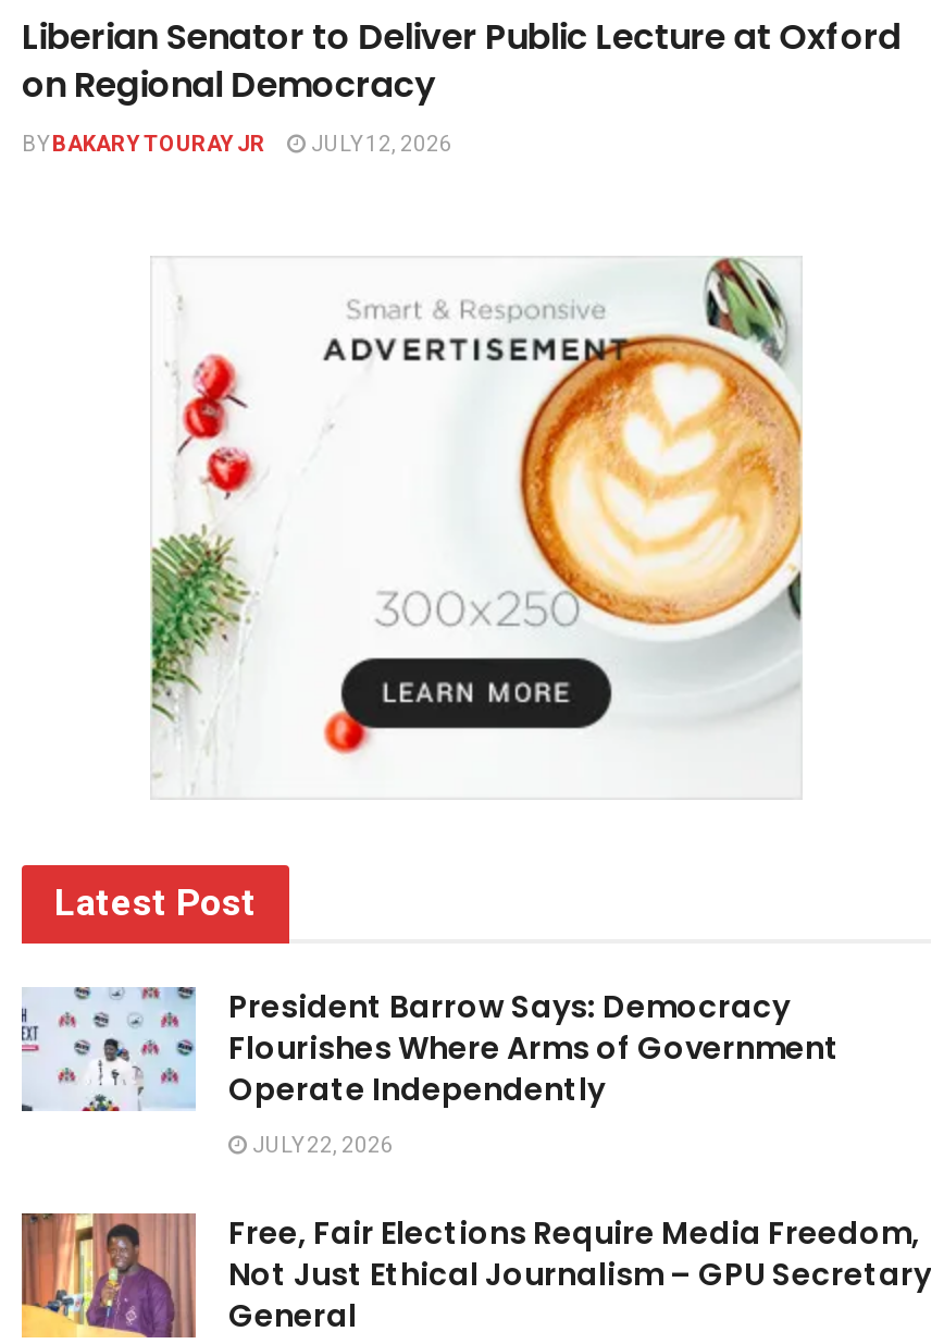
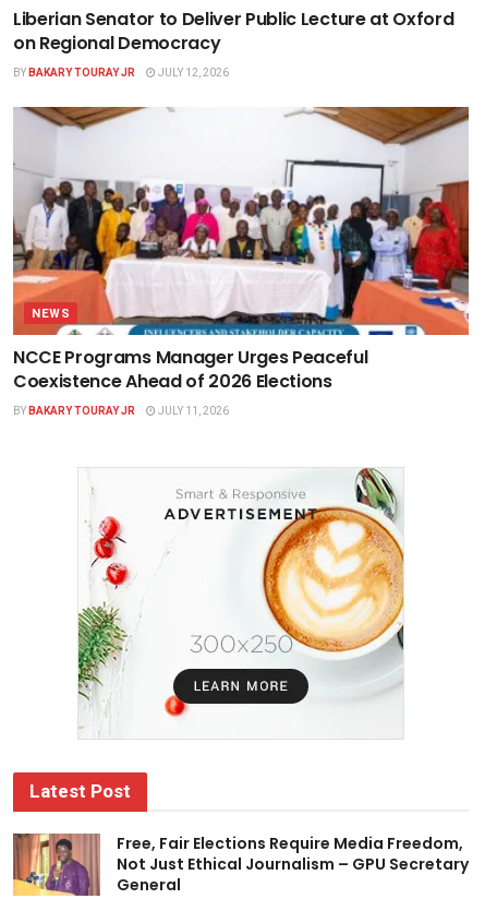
none -> [12,106,470,419] [image] | NEWS | NCCE Programs Manager Urges Peaceful | Coexistence Ahead of 2026 Elections | BY BAKARY TOURAY JR | JULY 11, 2026
moved [335,254,805,732] -> [170,466,405,706]: [image]
moved [54,343,285,930] -> [29,511,145,805]: [image] | Latest Post
[20,984,840,1161] [image] | President Barrow Says: Democracy | Flourishes Where Arms of Government | Operate Independently | JULY 22, 2026 -> none

